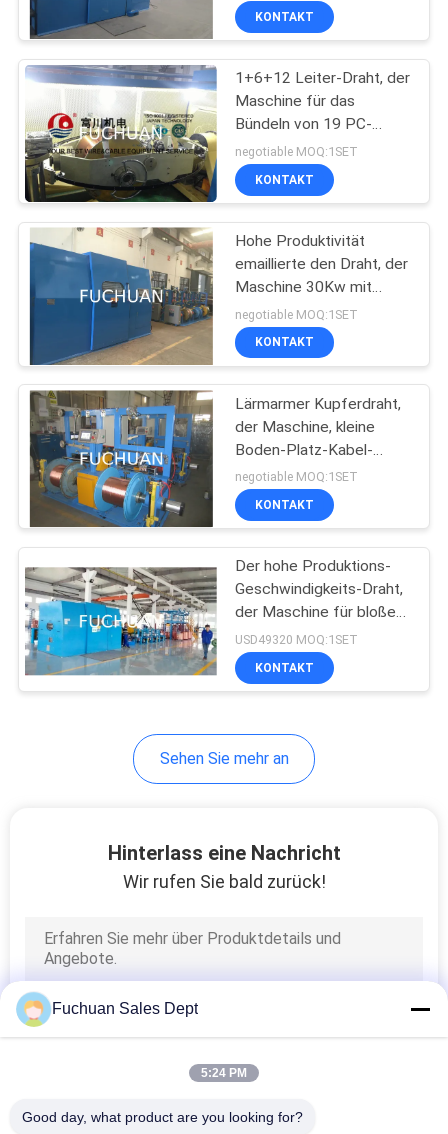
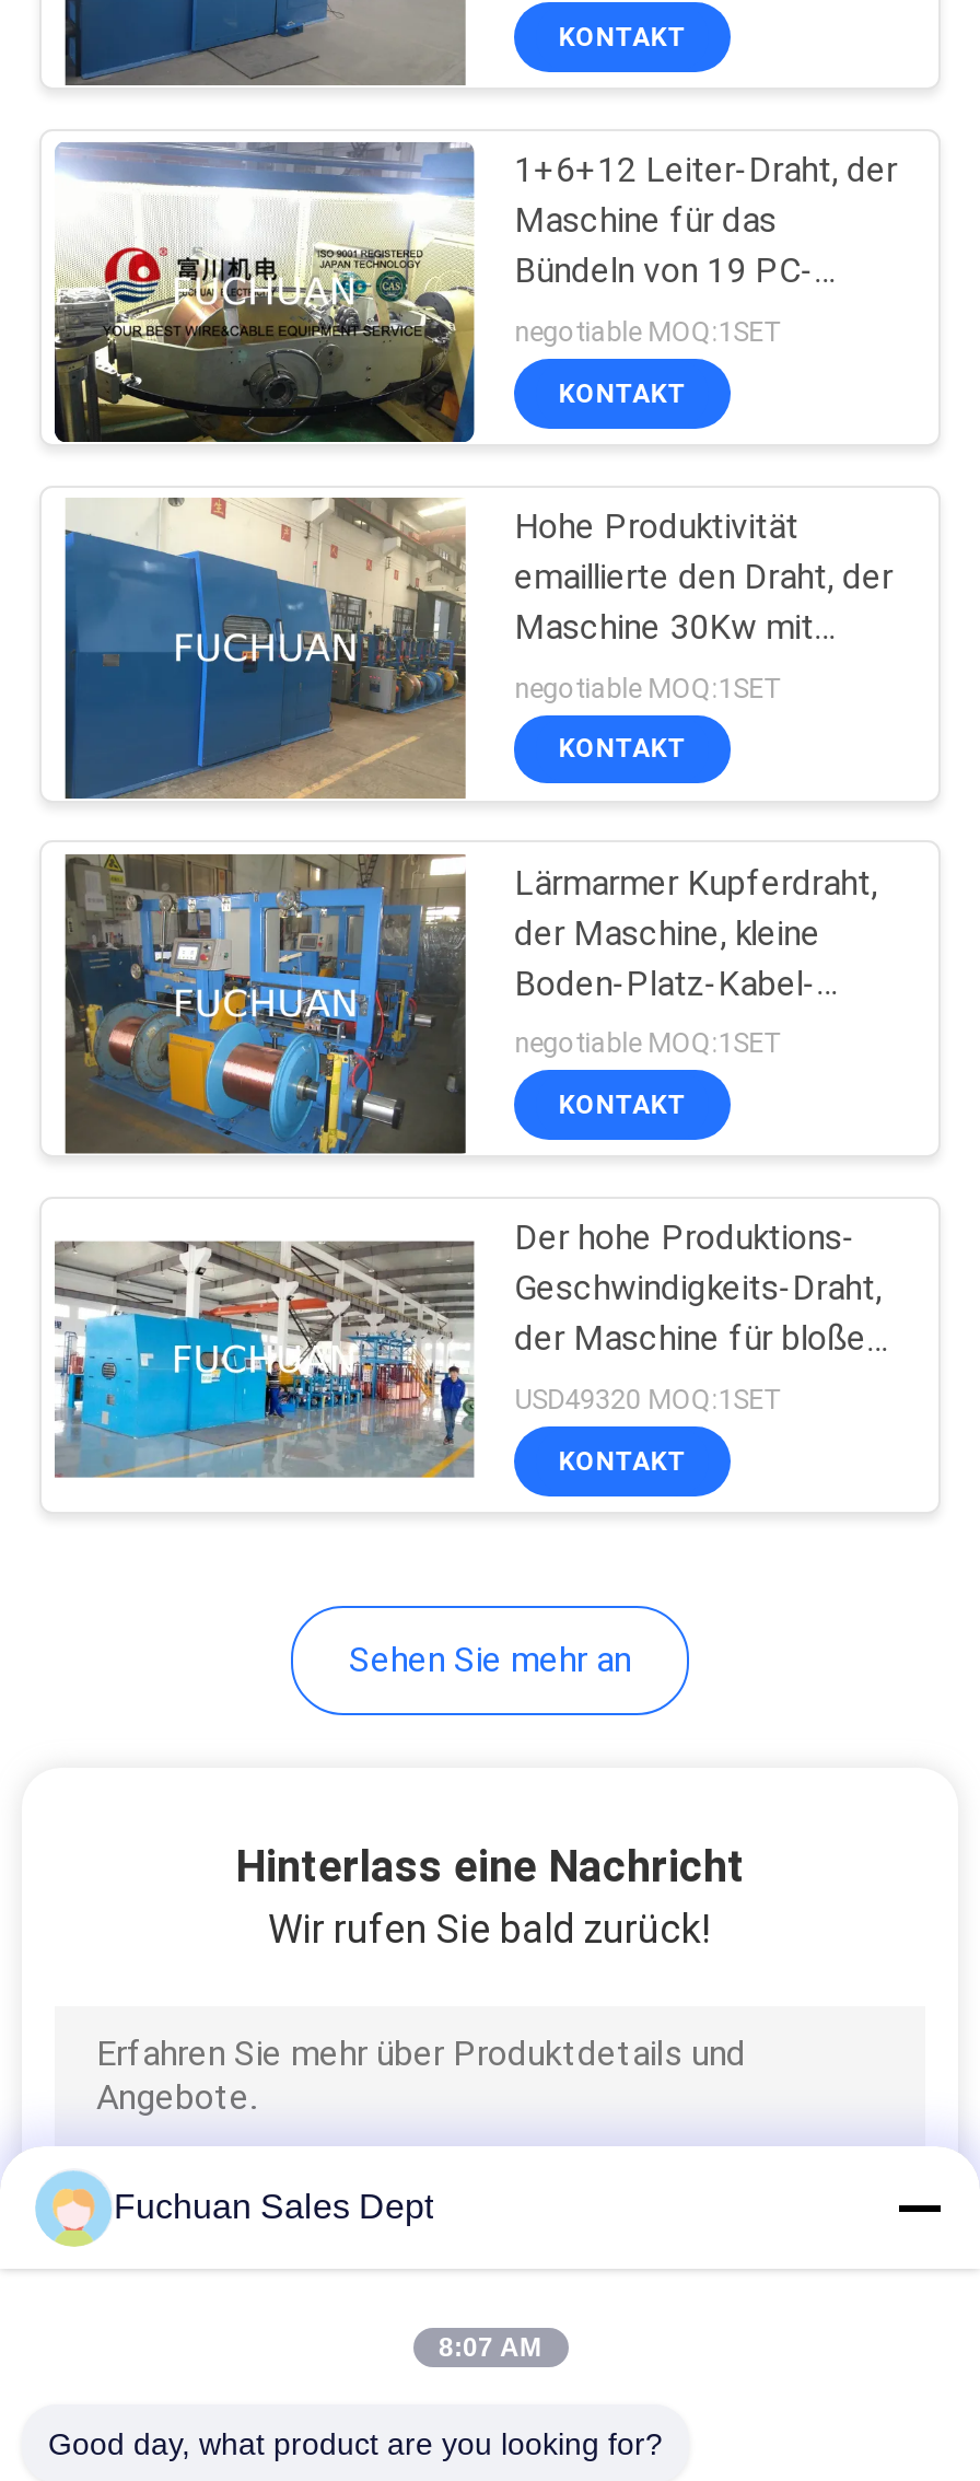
[201,1066,247,1080] 5:24 PM -> [439,2332,541,2363] 8:07 AM

